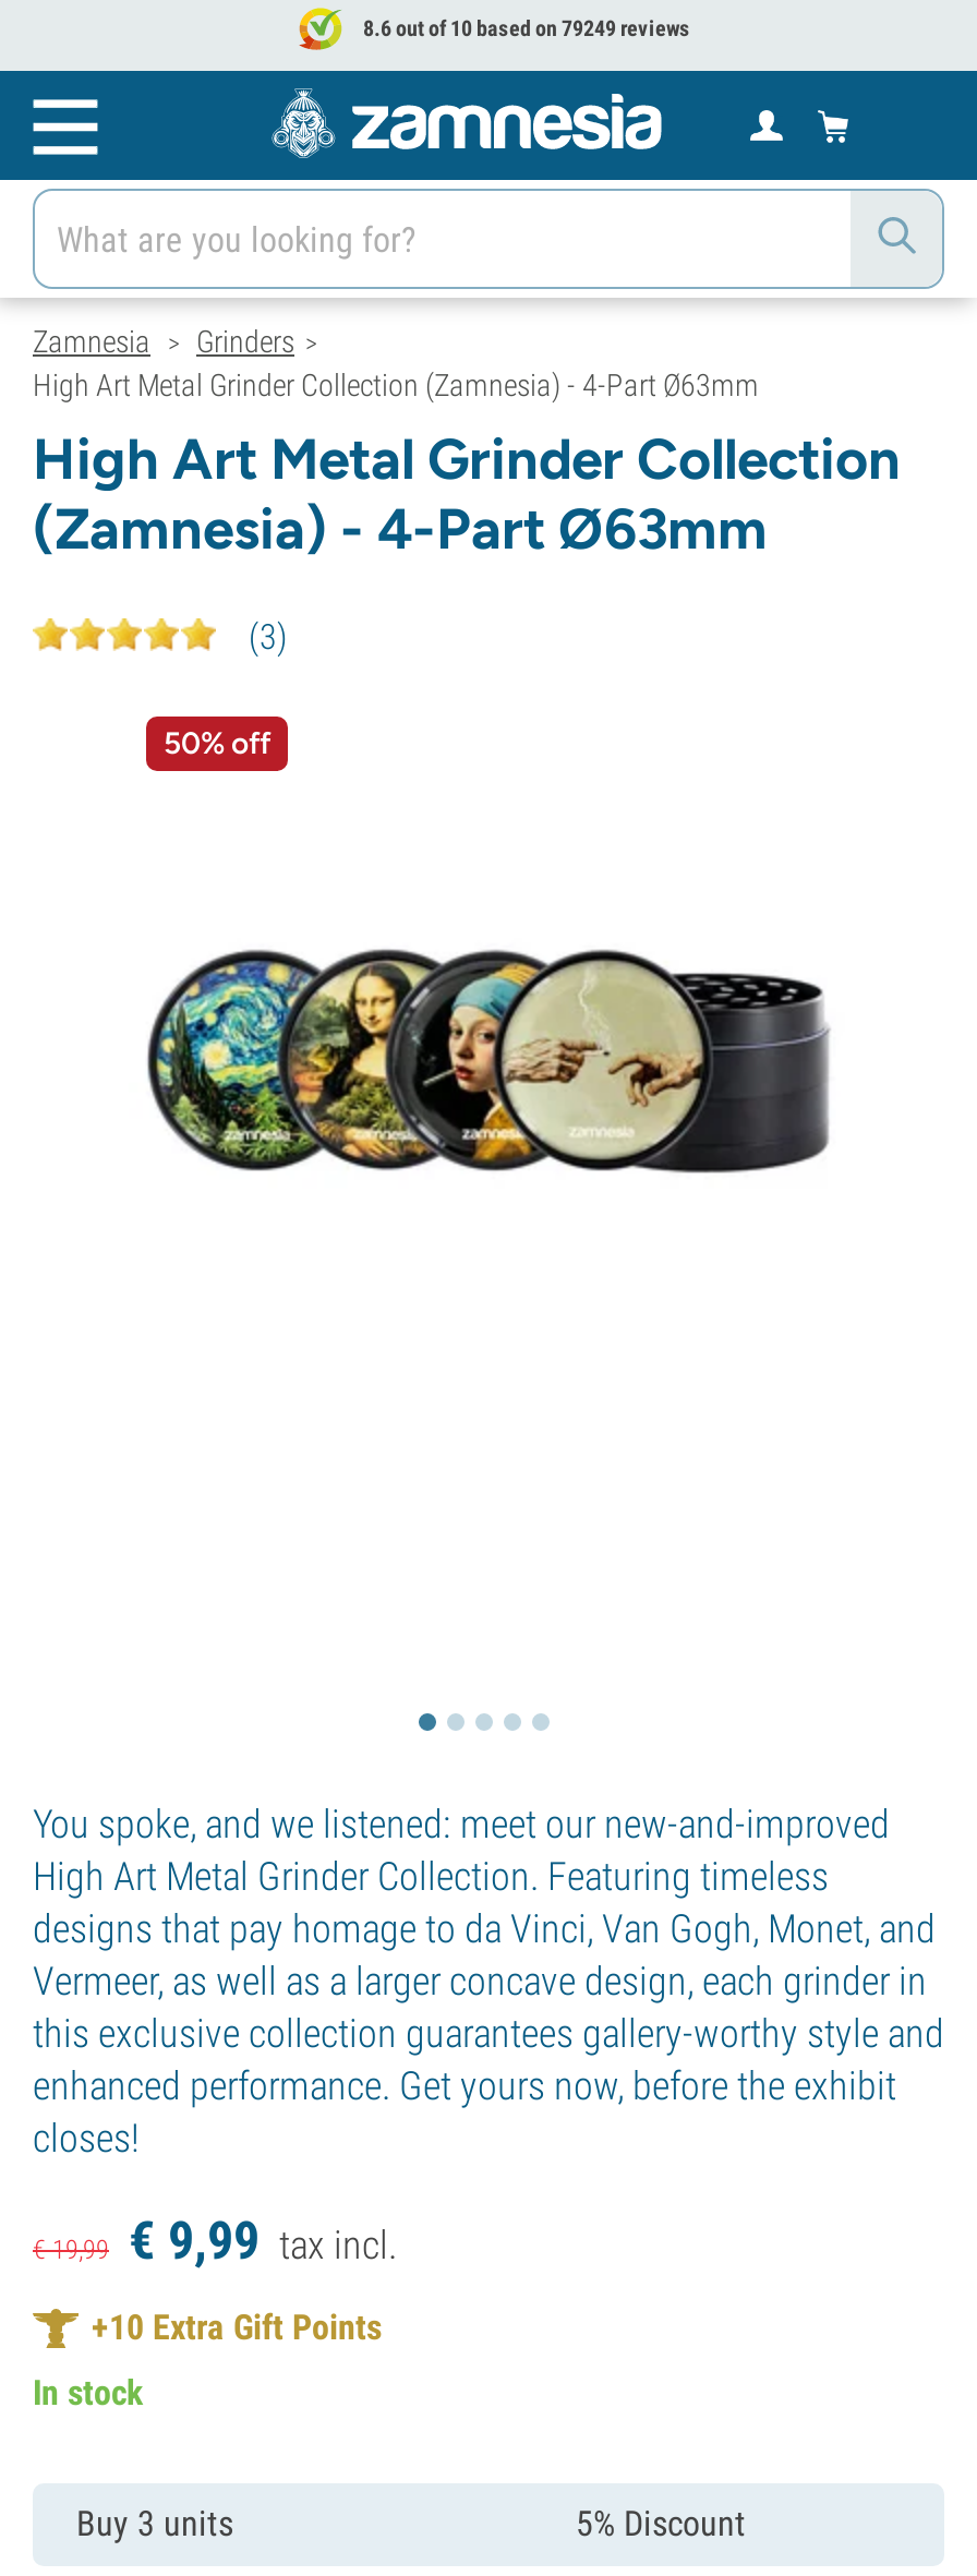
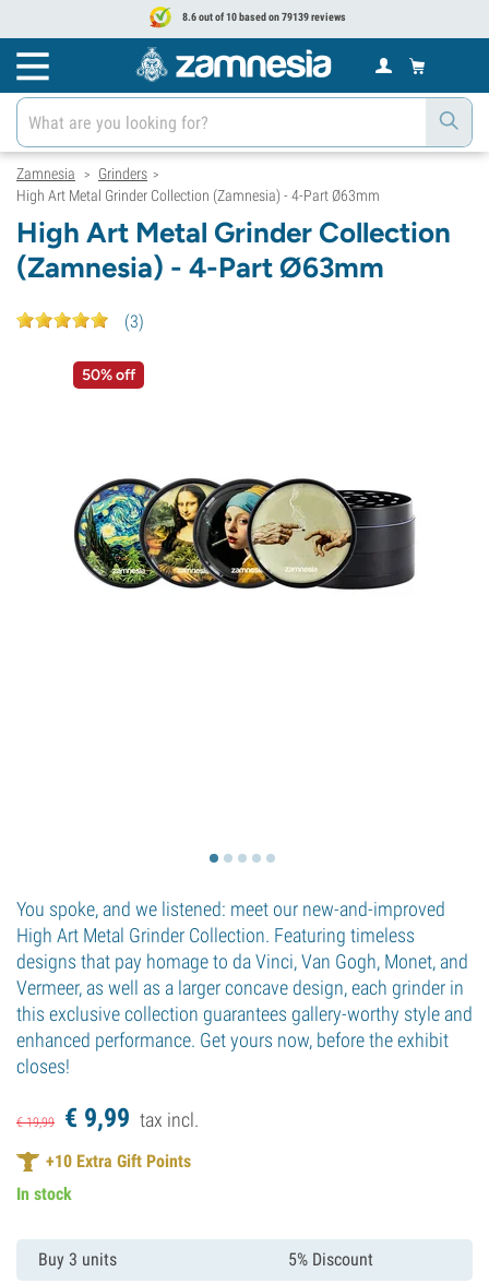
[359,16,690,40] 8.6 out of 10 based on 79249 reviews -> [180,11,345,23] 8.6 out of 10 based on 79139 reviews

